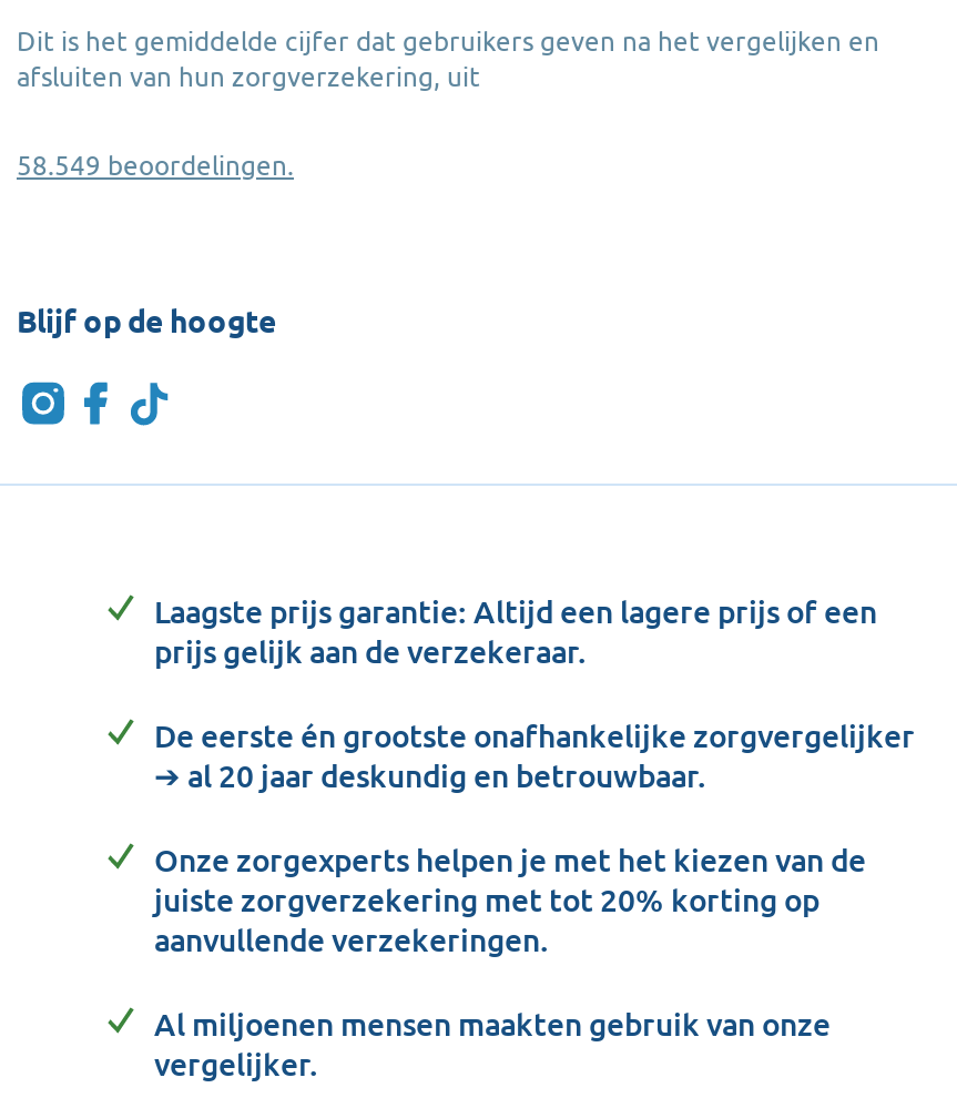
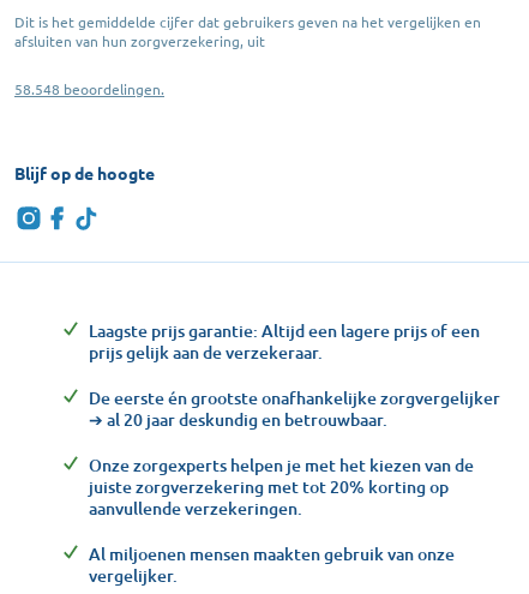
[17,147,294,183] 58.549 beoordelingen. -> [14,80,164,99] 58.548 beoordelingen.

